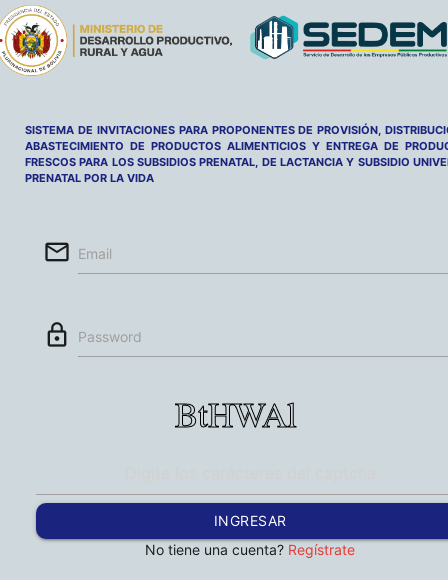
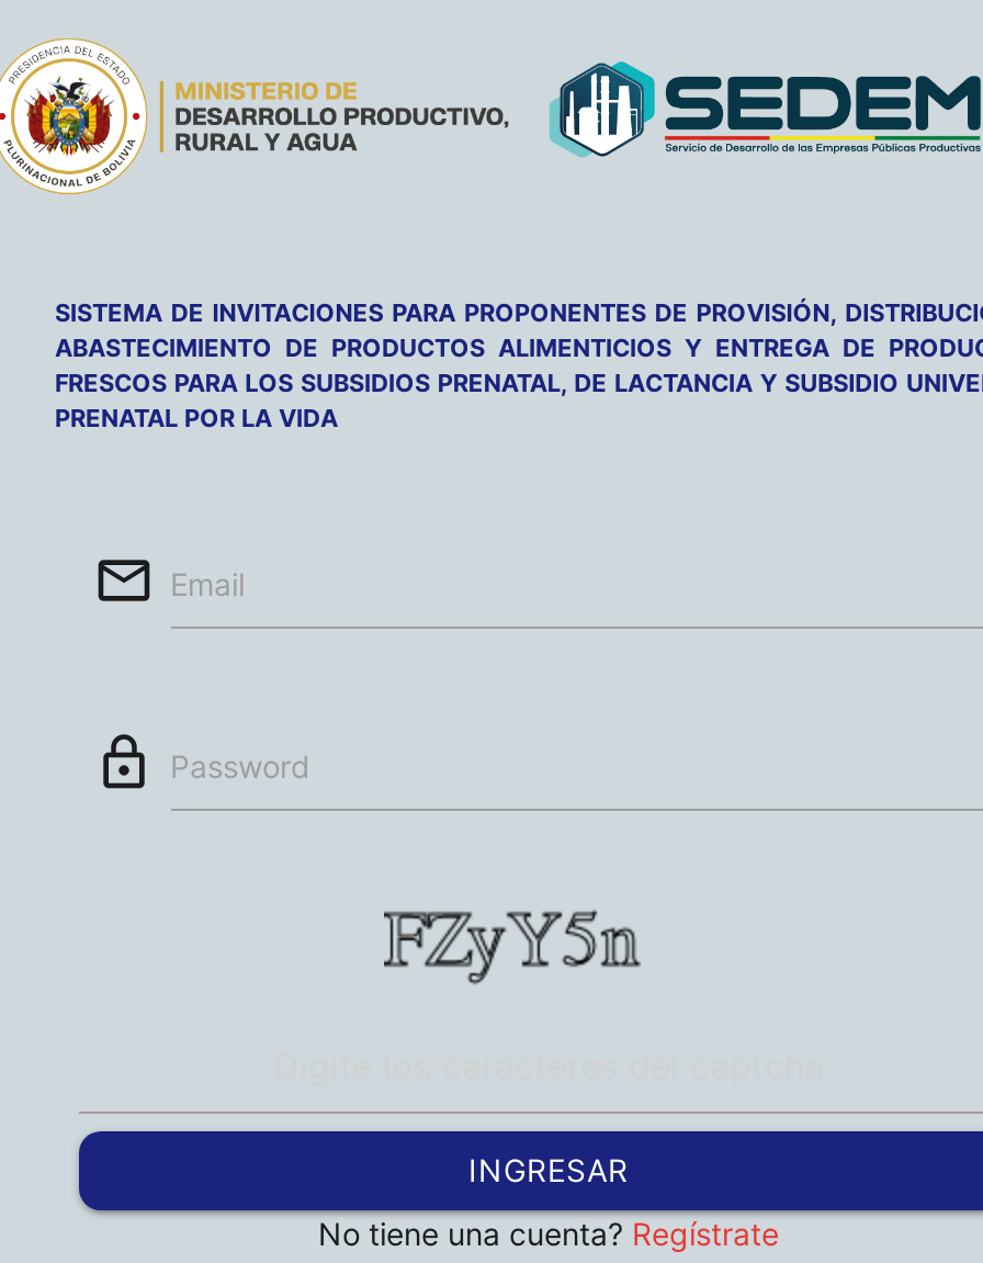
[186,402,297,435] [image] -> [408,910,649,986] [image]

